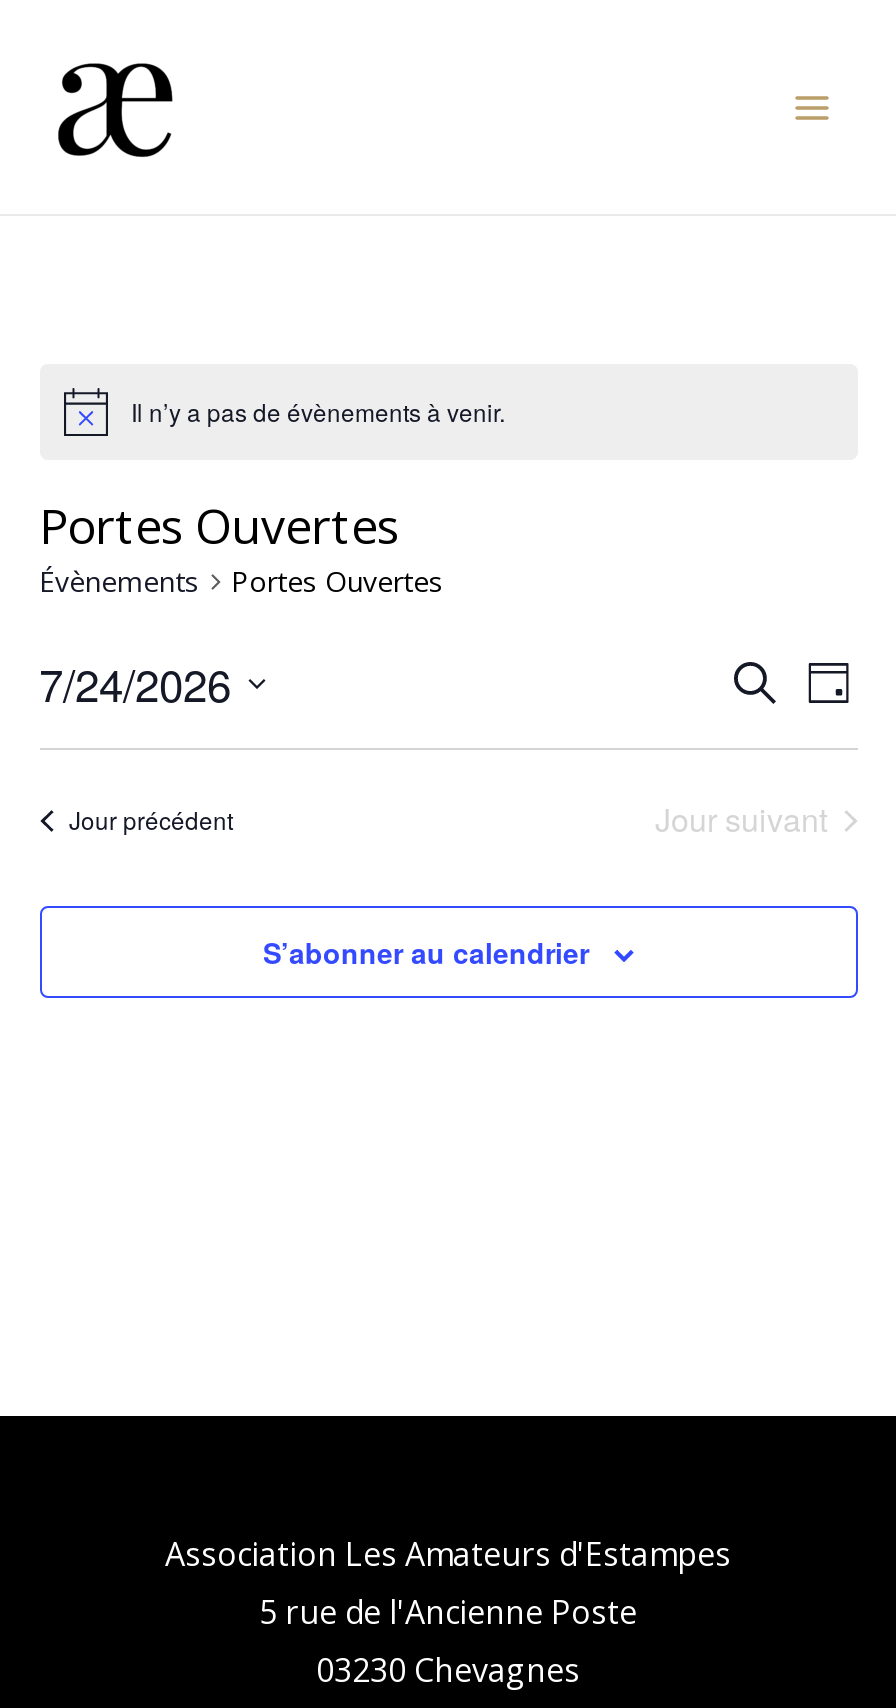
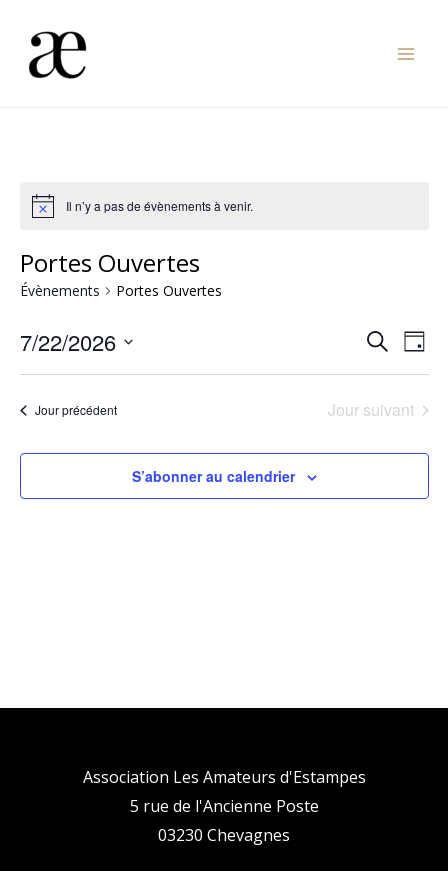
[39,652,231,714] 7/24/2026 -> [19,326,115,357] 7/22/2026

